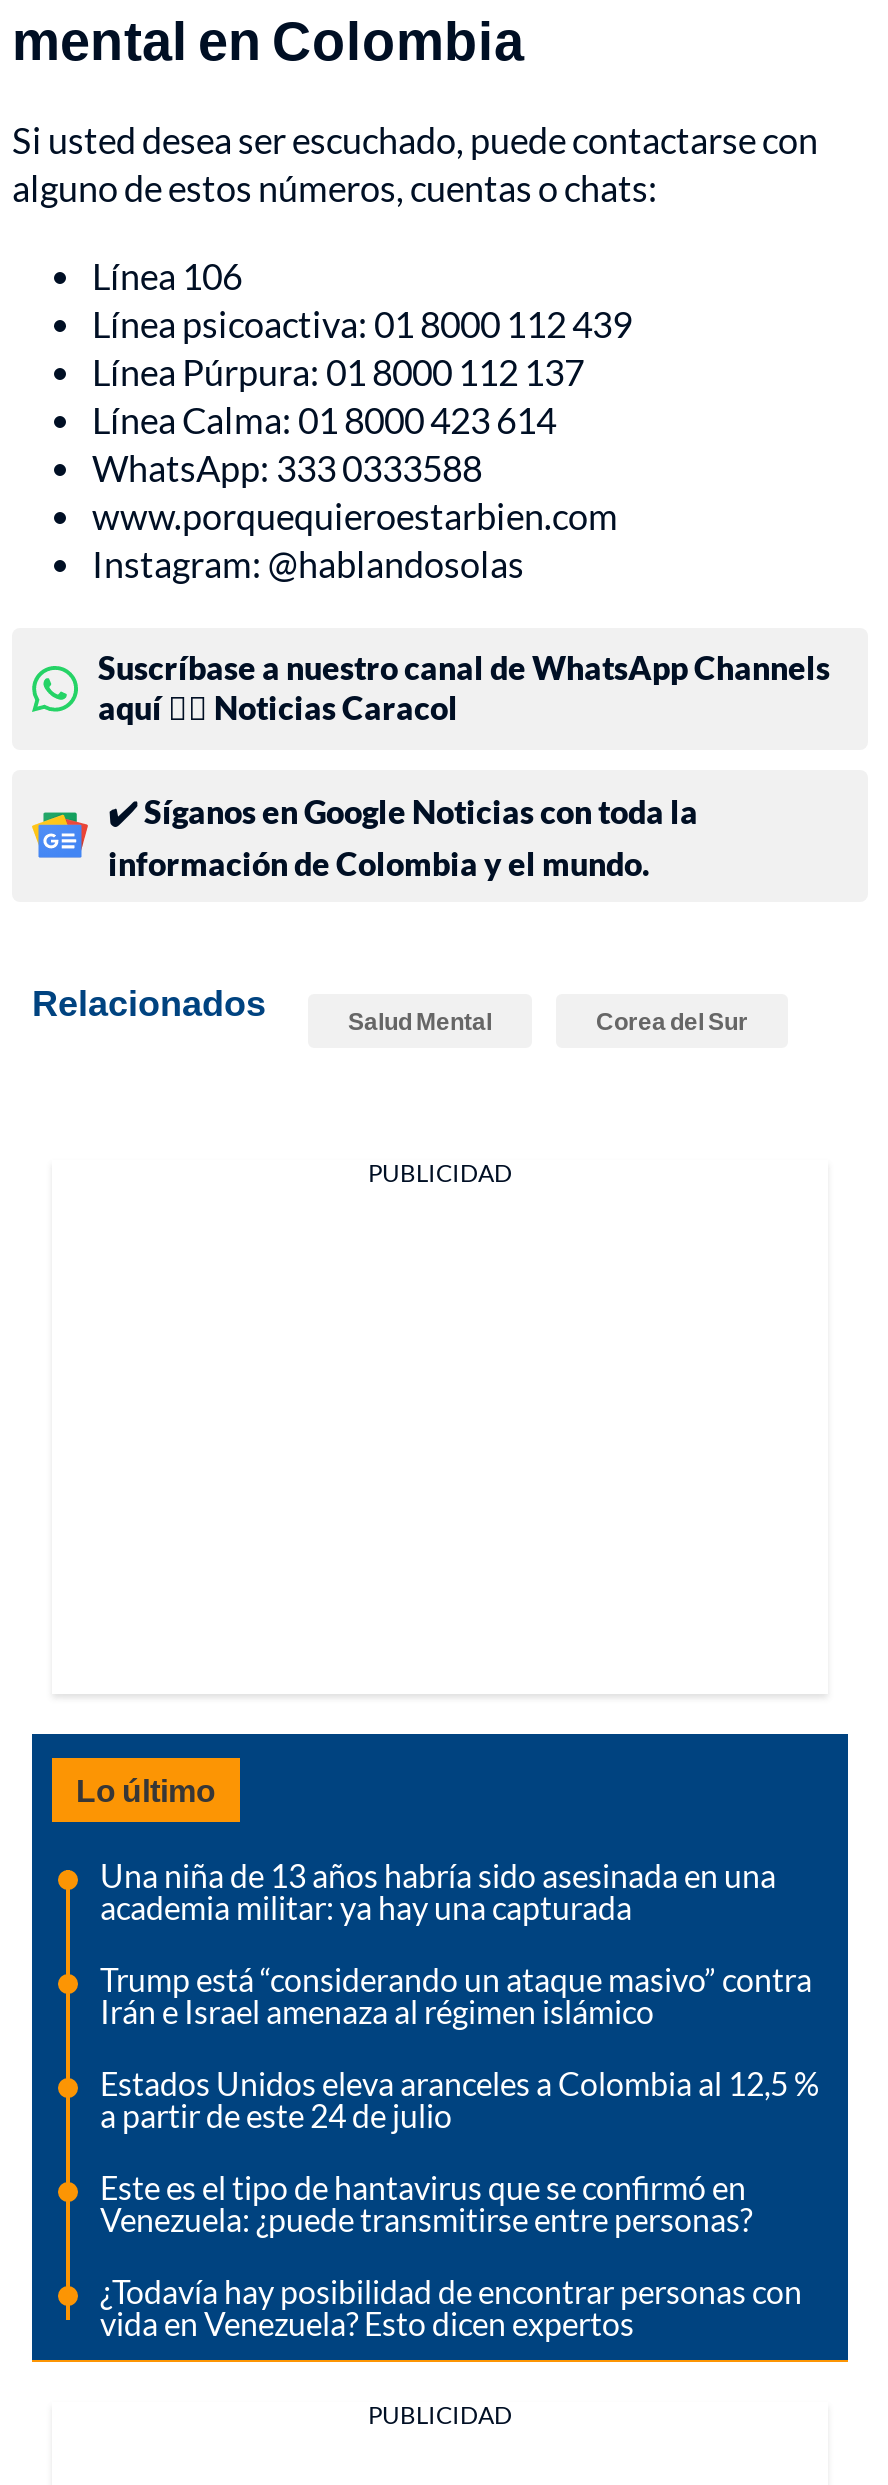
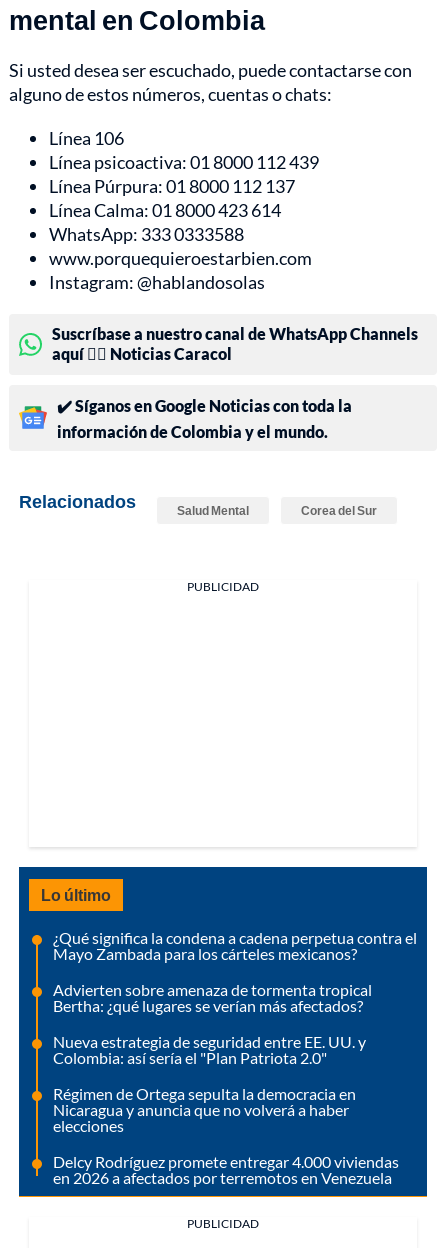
[100,1856,776,1926] Una niña de 13 años habría sido asesinada en una | academia militar: ya hay una capturada -> [53,928,417,963] ¿Qué significa la condena a cadena perpetua contra el | Mayo Zambada para los cárteles mexicanos?
[100,1960,812,2030] Trump está “considerando un ataque masivo” contra | Irán e Israel amenaza al régimen islámico -> [53,980,372,1015] Advierten sobre amenaza de tormenta tropical | Bertha: ¿qué lugares se verían más afectados?
[100,2064,820,2134] Estados Unidos eleva aranceles a Colombia al 12,5 % | a partir de este 24 de julio -> [53,1032,366,1067] Nueva estrategia de seguridad entre EE. UU. y | Colombia: así sería el "Plan Patriota 2.0"
[100,2168,752,2238] Este es el tipo de hantavirus que se confirmó en | Venezuela: ¿puede transmitirse entre personas? -> [53,1084,356,1135] Régimen de Ortega sepulta la democracia en | Nicaragua y anuncia que no volverá a haber | elecciones
[100,2272,802,2342] ¿Todavía hay posibilidad de encontrar personas con | vida en Venezuela? Esto dicen expertos -> [53,1152,399,1187] Delcy Rodríguez promete entregar 4.000 viviendas | en 2026 a afectados por terremotos en Venezuela

